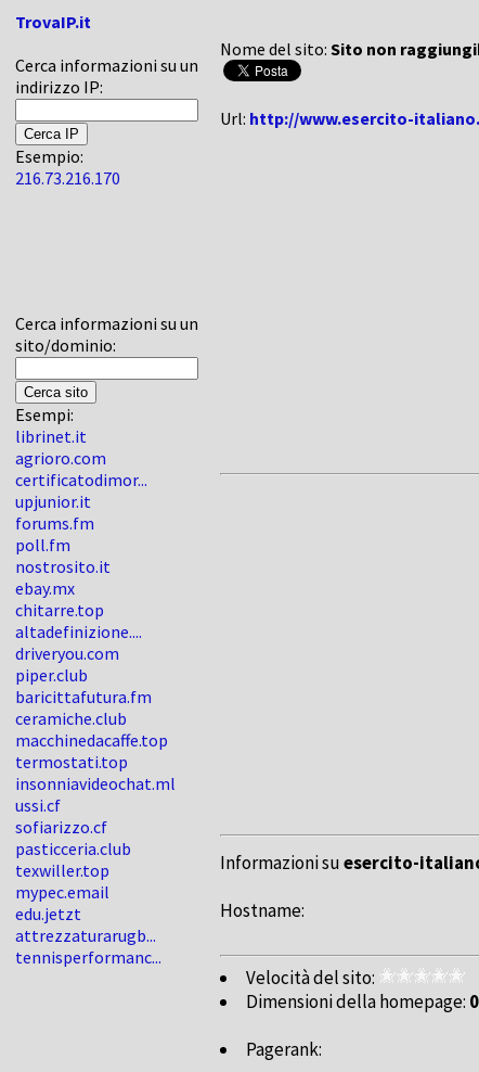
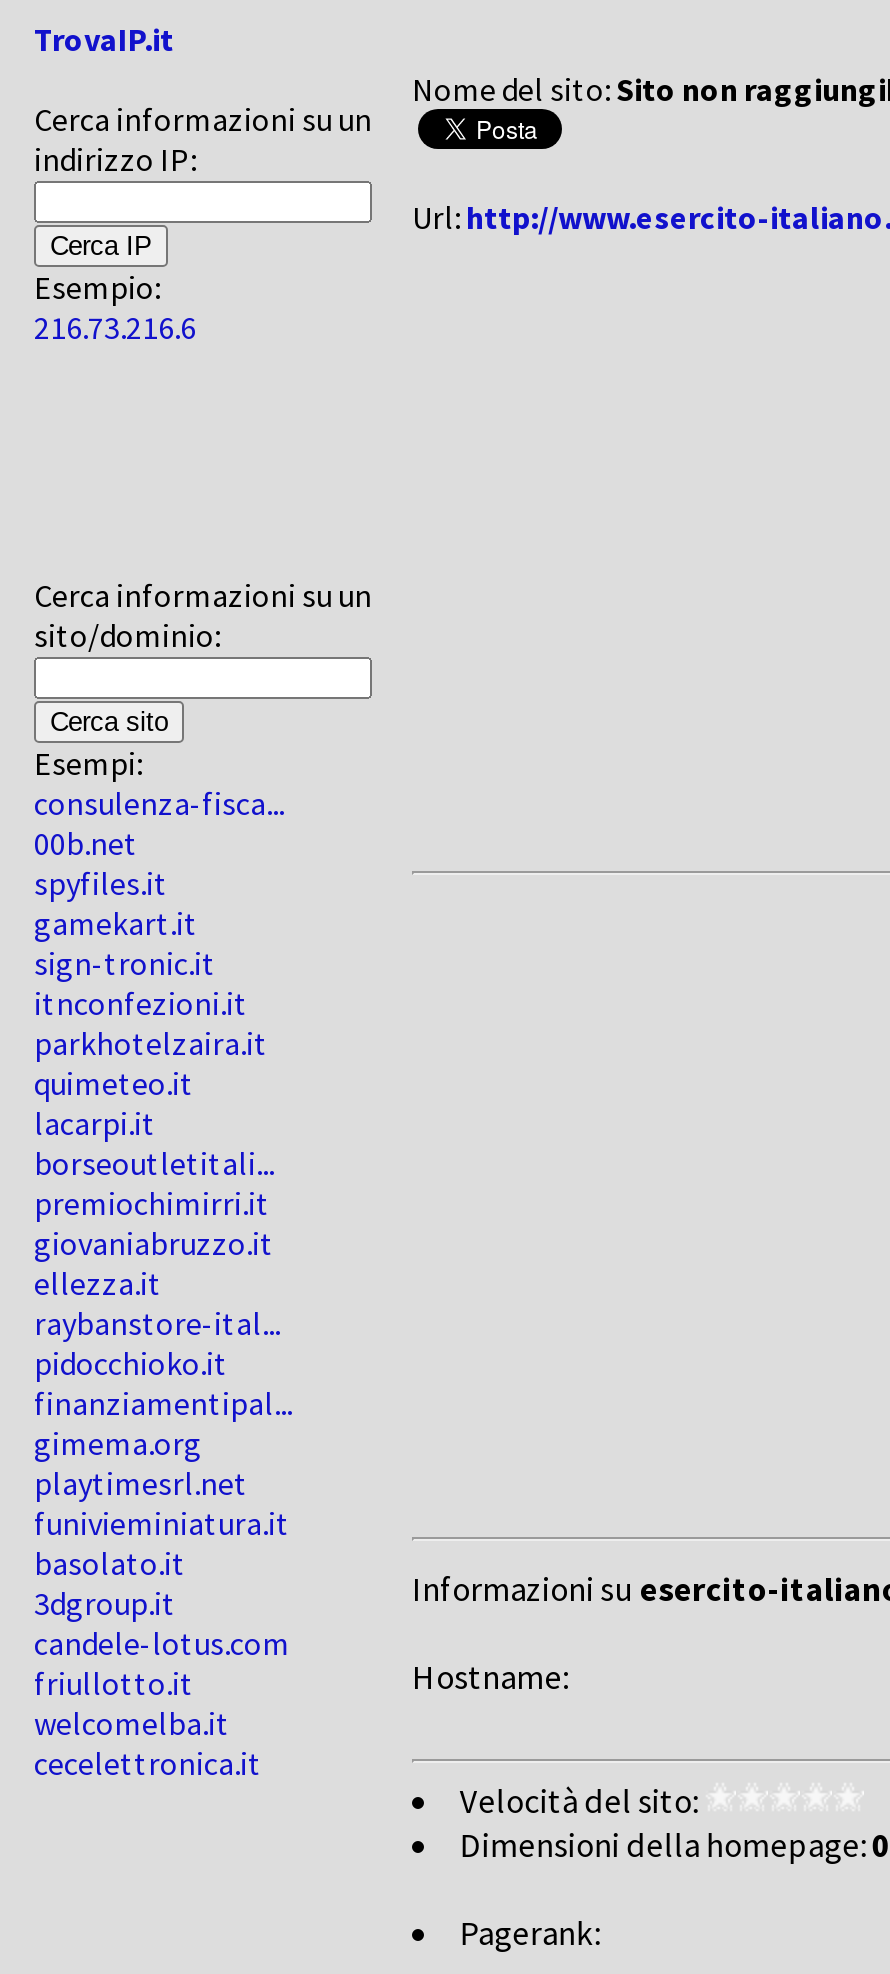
[15,167,120,189] 216.73.216.170 -> [34,307,196,347] 216.73.216.6
[15,425,176,968] librinet.it | agrioro.com | certificatodimor... | upjunior.it | forums.fm | poll.fm | nostrosito.it | ebay.mx | chitarre.top | altadefinizione.... | driveryou.com | piper.club | baricittafutura.fm | ceramiche.club | macchinedacaffe.top | termostati.top | insonniavideochat.ml | ussi.cf | sofiarizzo.cf | pasticceria.club | texwiller.top | mypec.email | edu.jetzt | attrezzaturarugb... | tennisperformanc... -> [34,783,292,1783] consulenza-fisca... | 00b.net | spyfiles.it | gamekart.it | sign-tronic.it | itnconfezioni.it | parkhotelzaira.it | quimeteo.it | lacarpi.it | borseoutletitali... | premiochimirri.it | giovaniabruzzo.it | ellezza.it | raybanstore-ital... | pidocchioko.it | finanziamentipal... | gimema.org | playtimesrl.net | funivieminiatura.it | basolato.it | 3dgroup.it | candele-lotus.com | friullotto.it | welcomelba.it | cecelettronica.it

